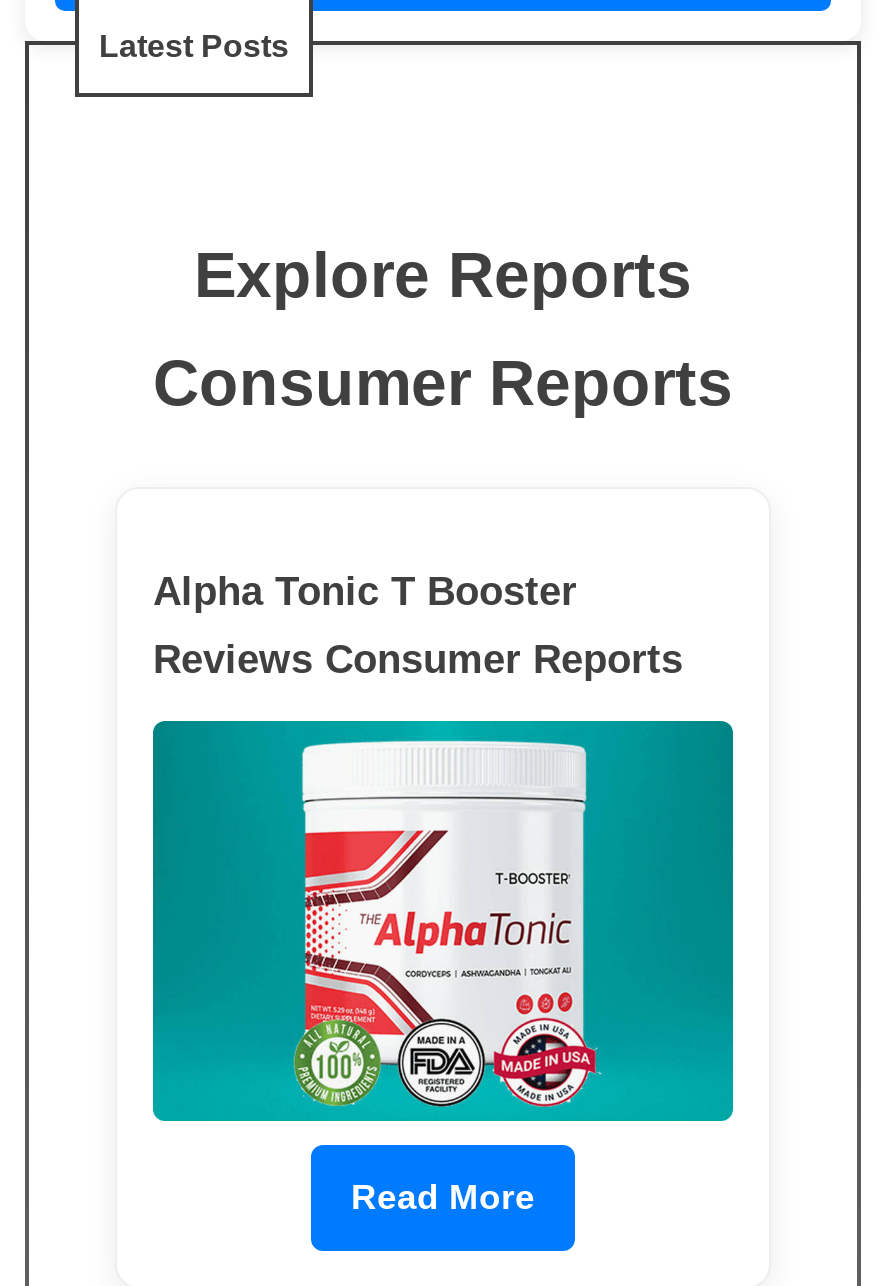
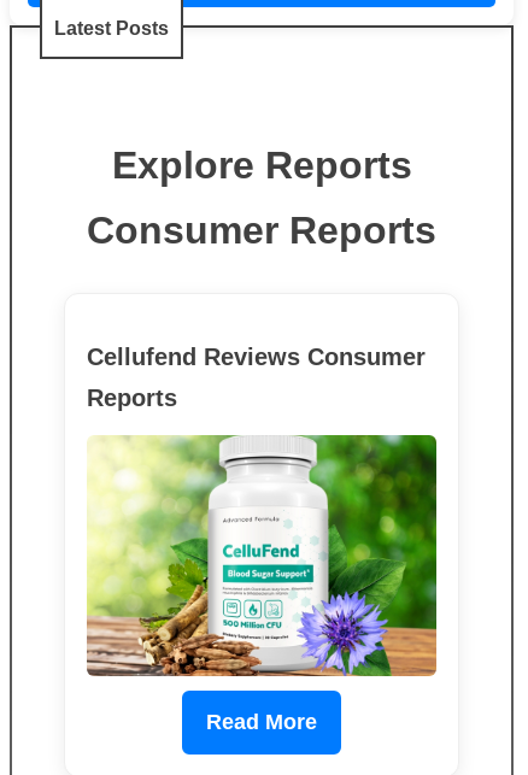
[153,570,577,614] Alpha Tonic T Booster -> [87,344,426,370] Cellufend Reviews Consumer
[153,638,683,682] Reviews Consumer Reports -> [87,384,177,411] Reports
[151,718,735,1124] [image] -> [86,434,438,677] [image]

